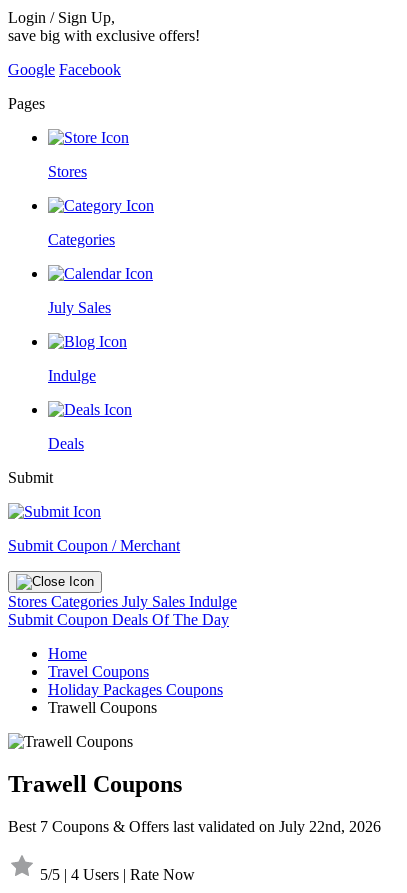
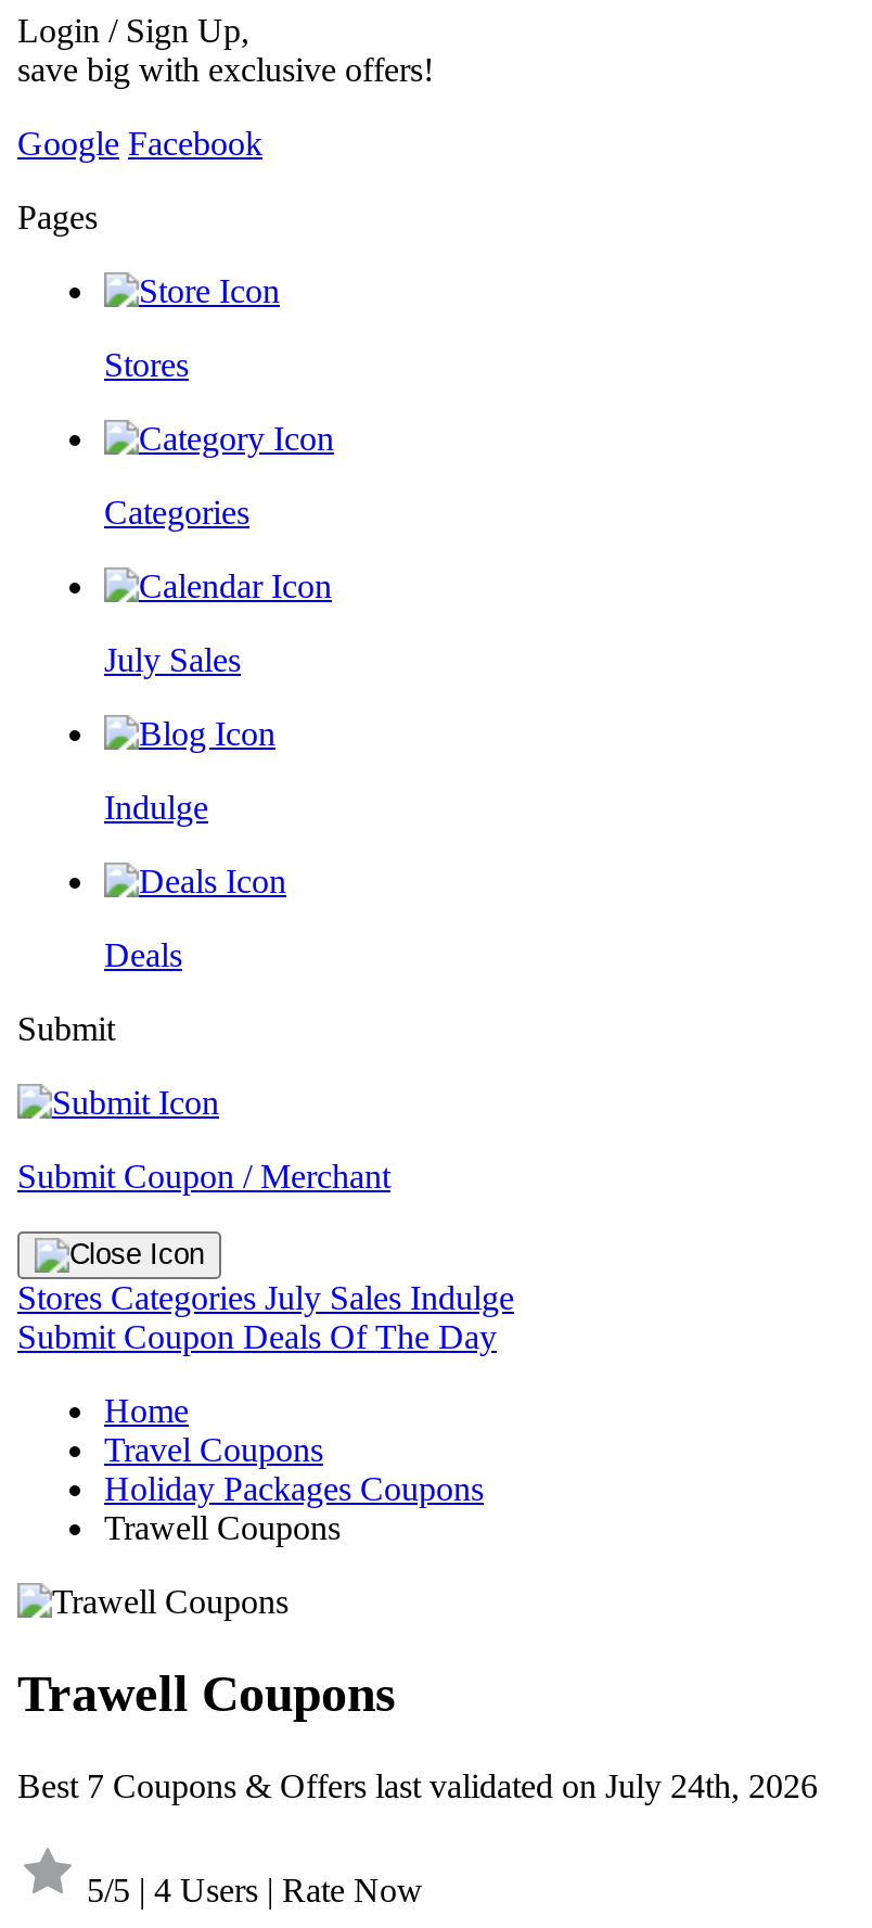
[8,818,381,835] Best 7 Coupons & Offers last validated on July 22nd, 2026 -> [17,1767,818,1804] Best 7 Coupons & Offers last validated on July 24th, 2026

